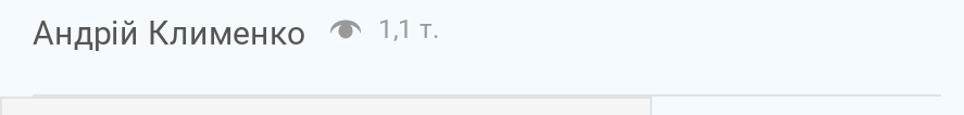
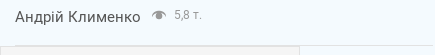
[378,13,439,44] 1,1 т. -> [174,8,202,22] 5,8 т.

